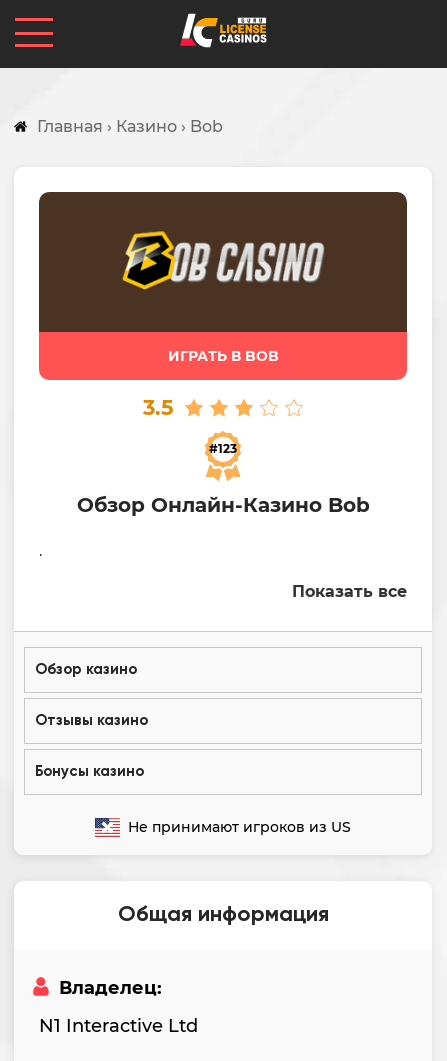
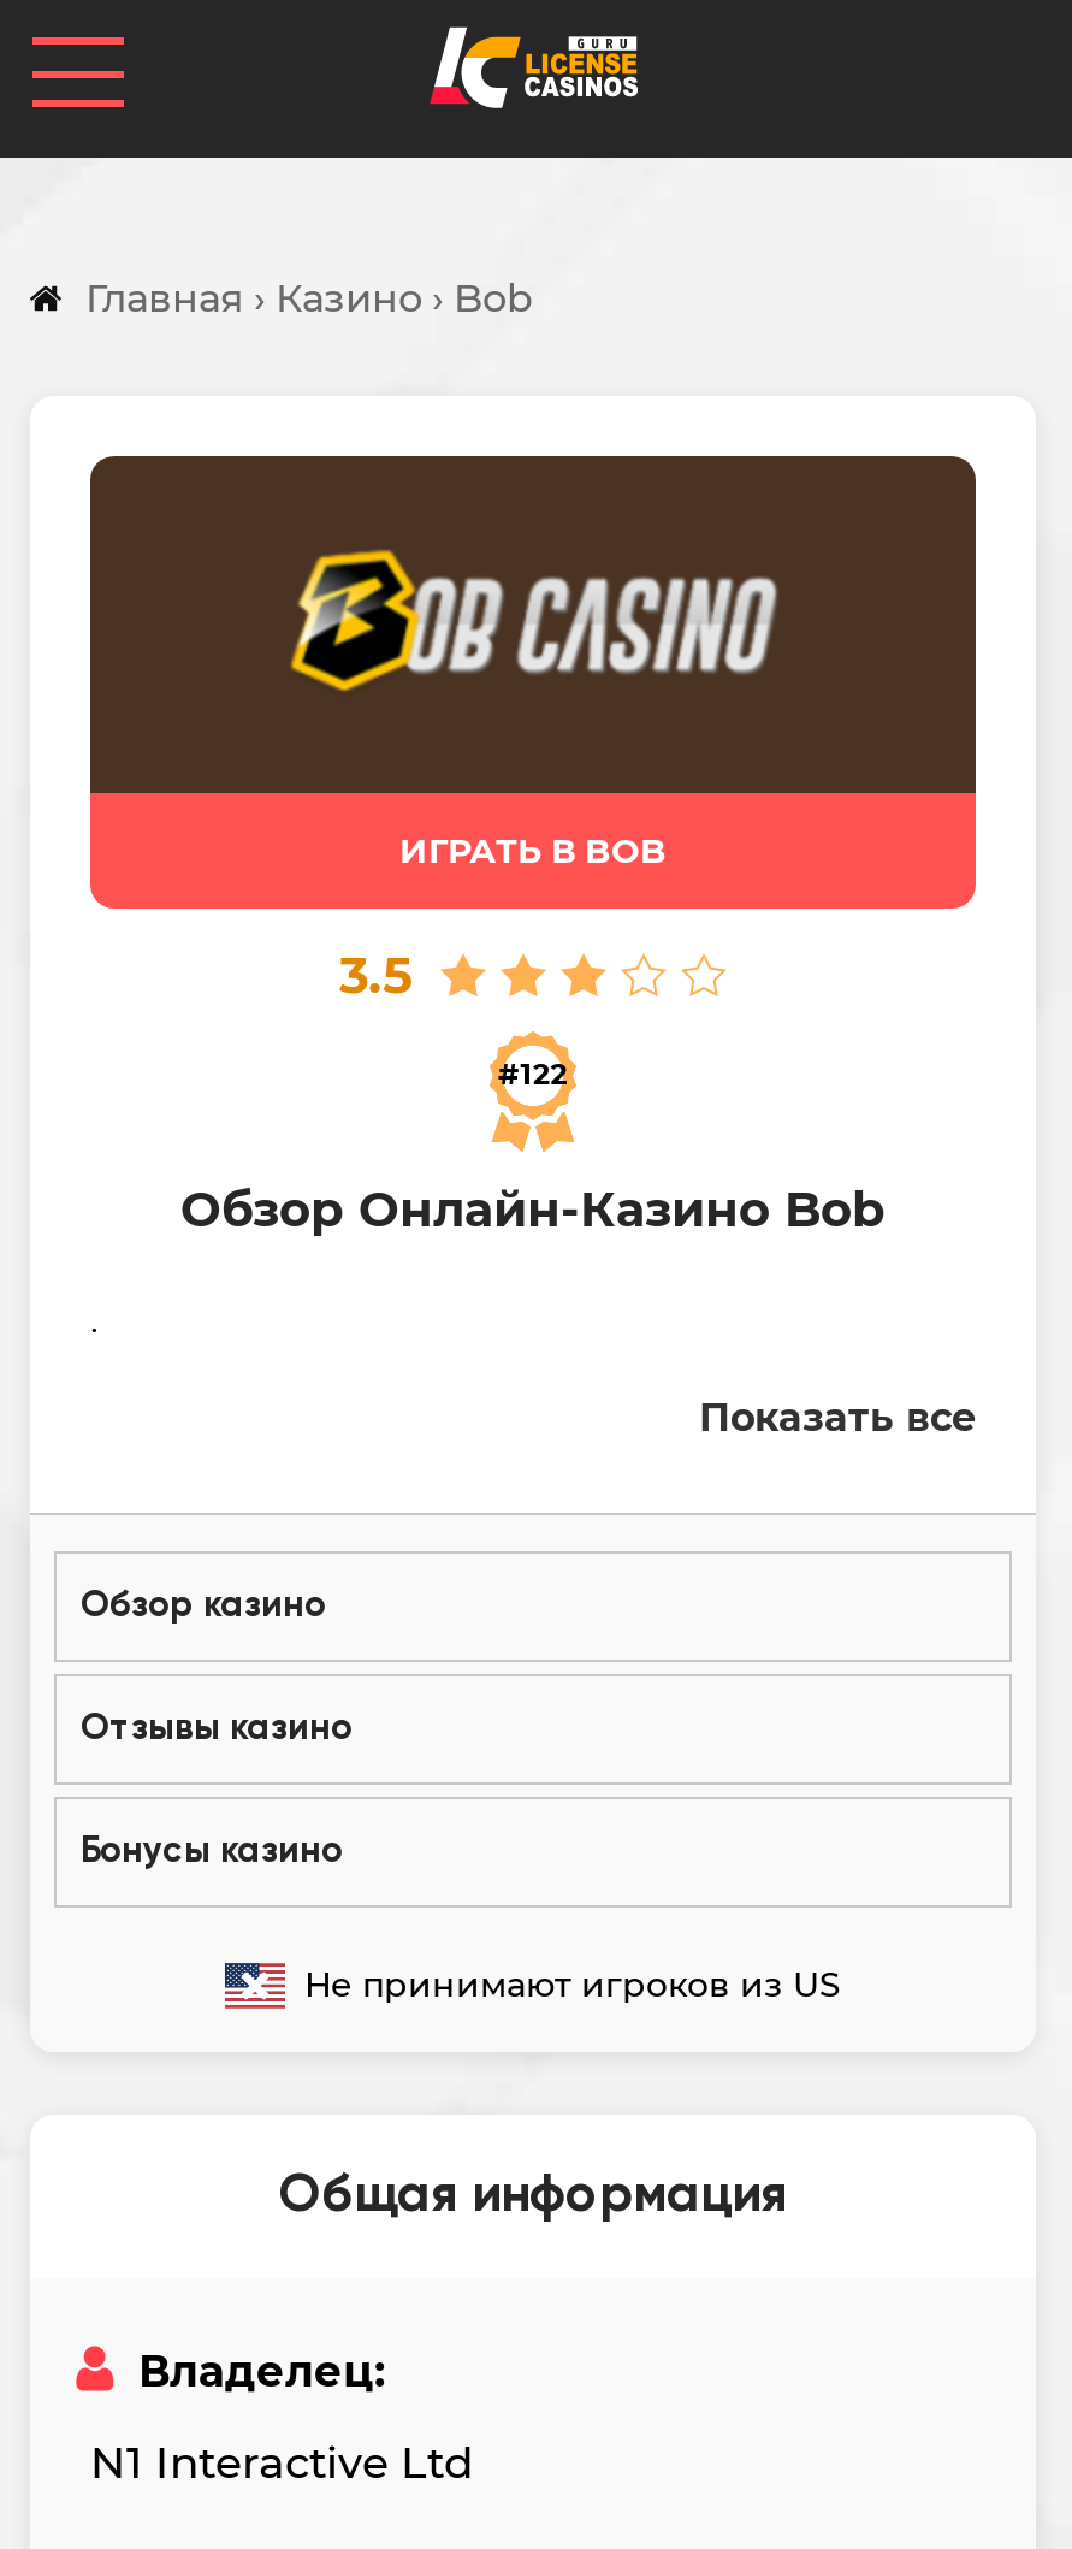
[208,441,237,456] #123 -> [498,1055,568,1092] #122

